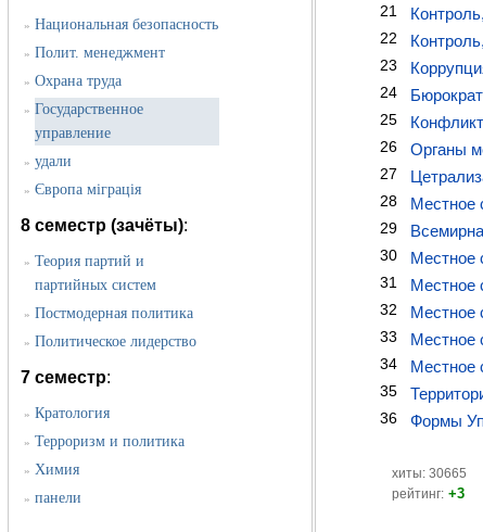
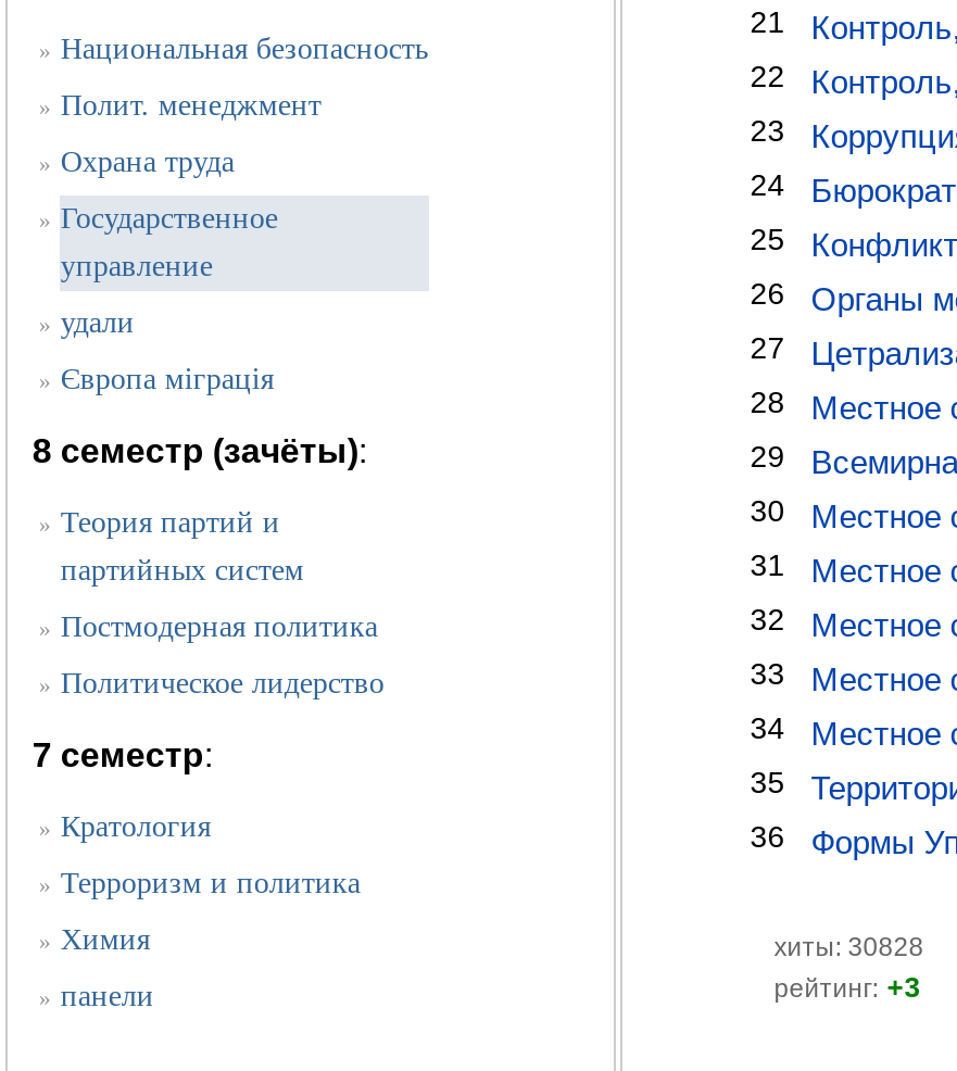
[392,466,467,481] хиты: 30665 -> [774,933,924,963] хиты: 30828

